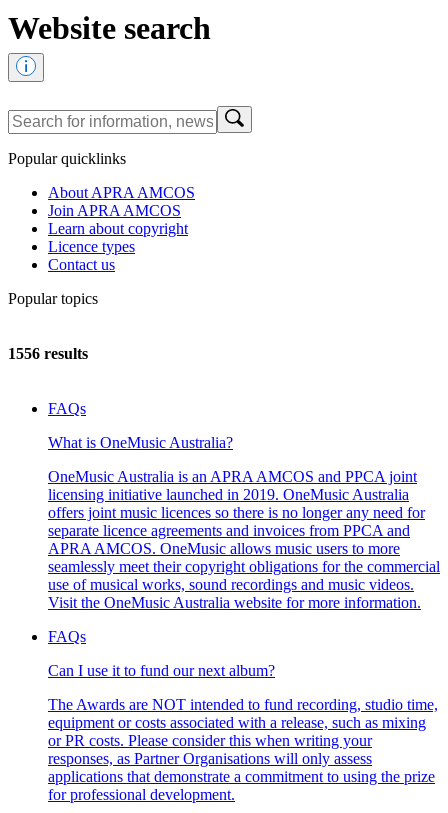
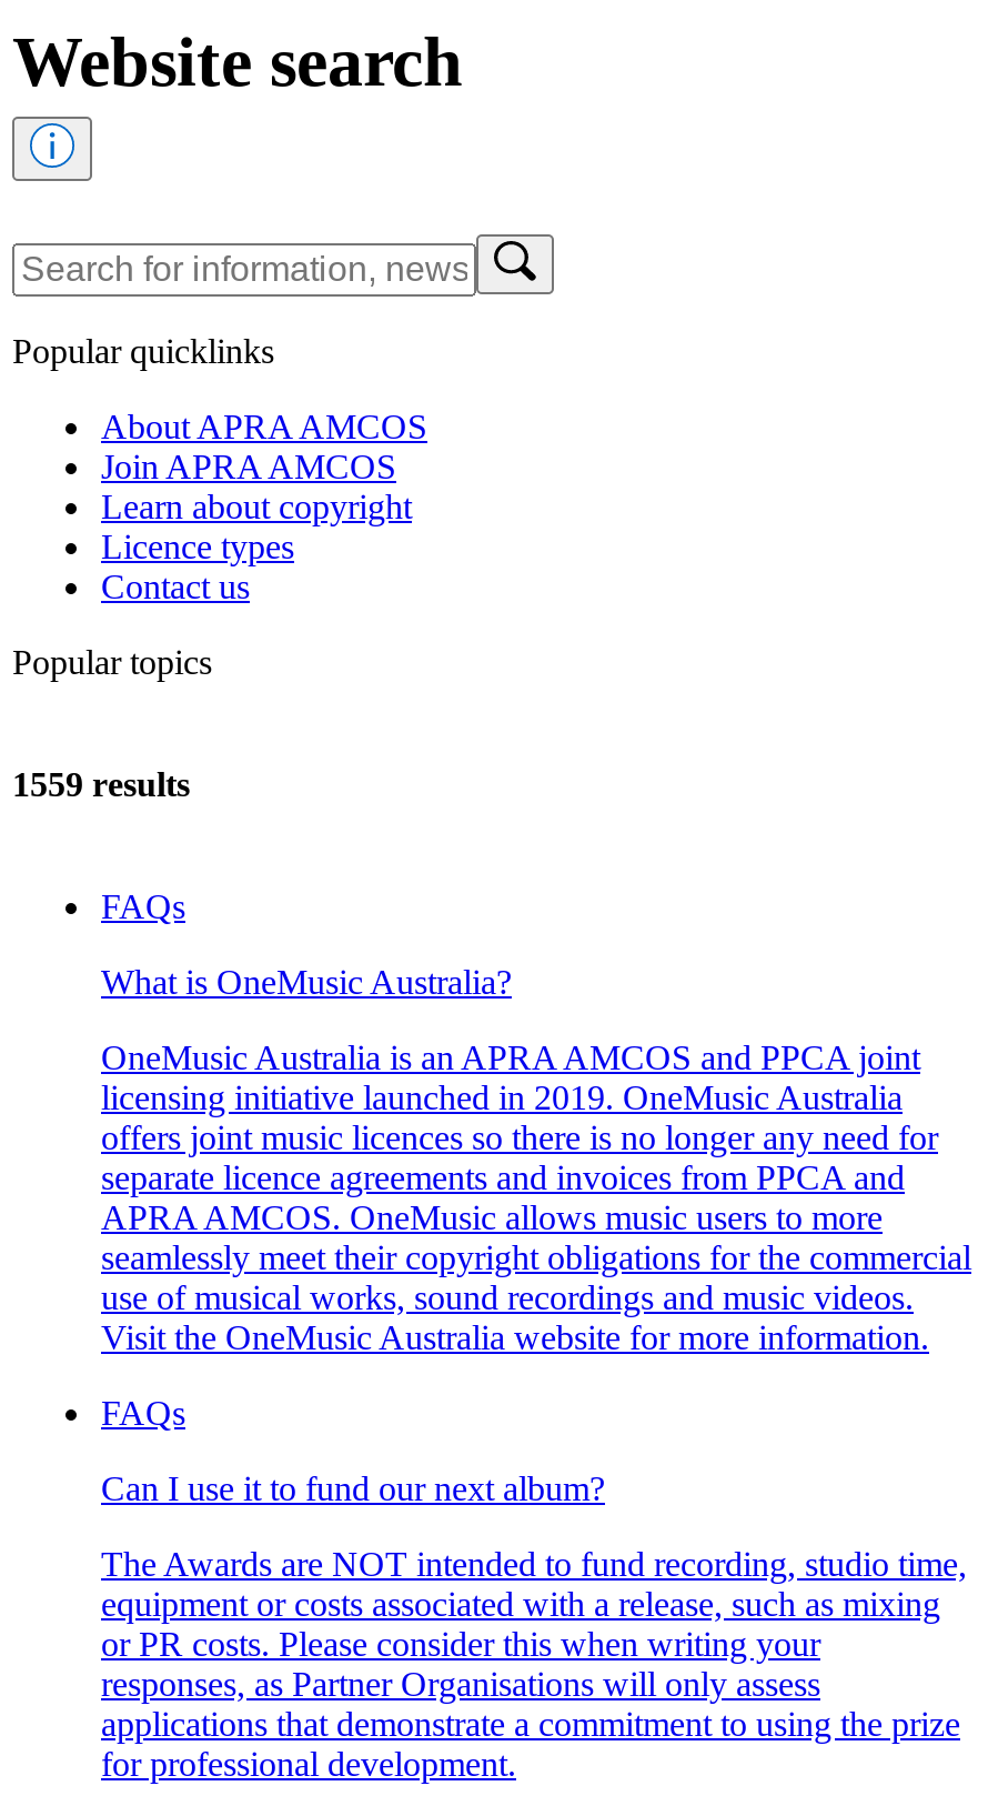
[8,345,88,362] 1556 results -> [12,766,190,803] 1559 results

